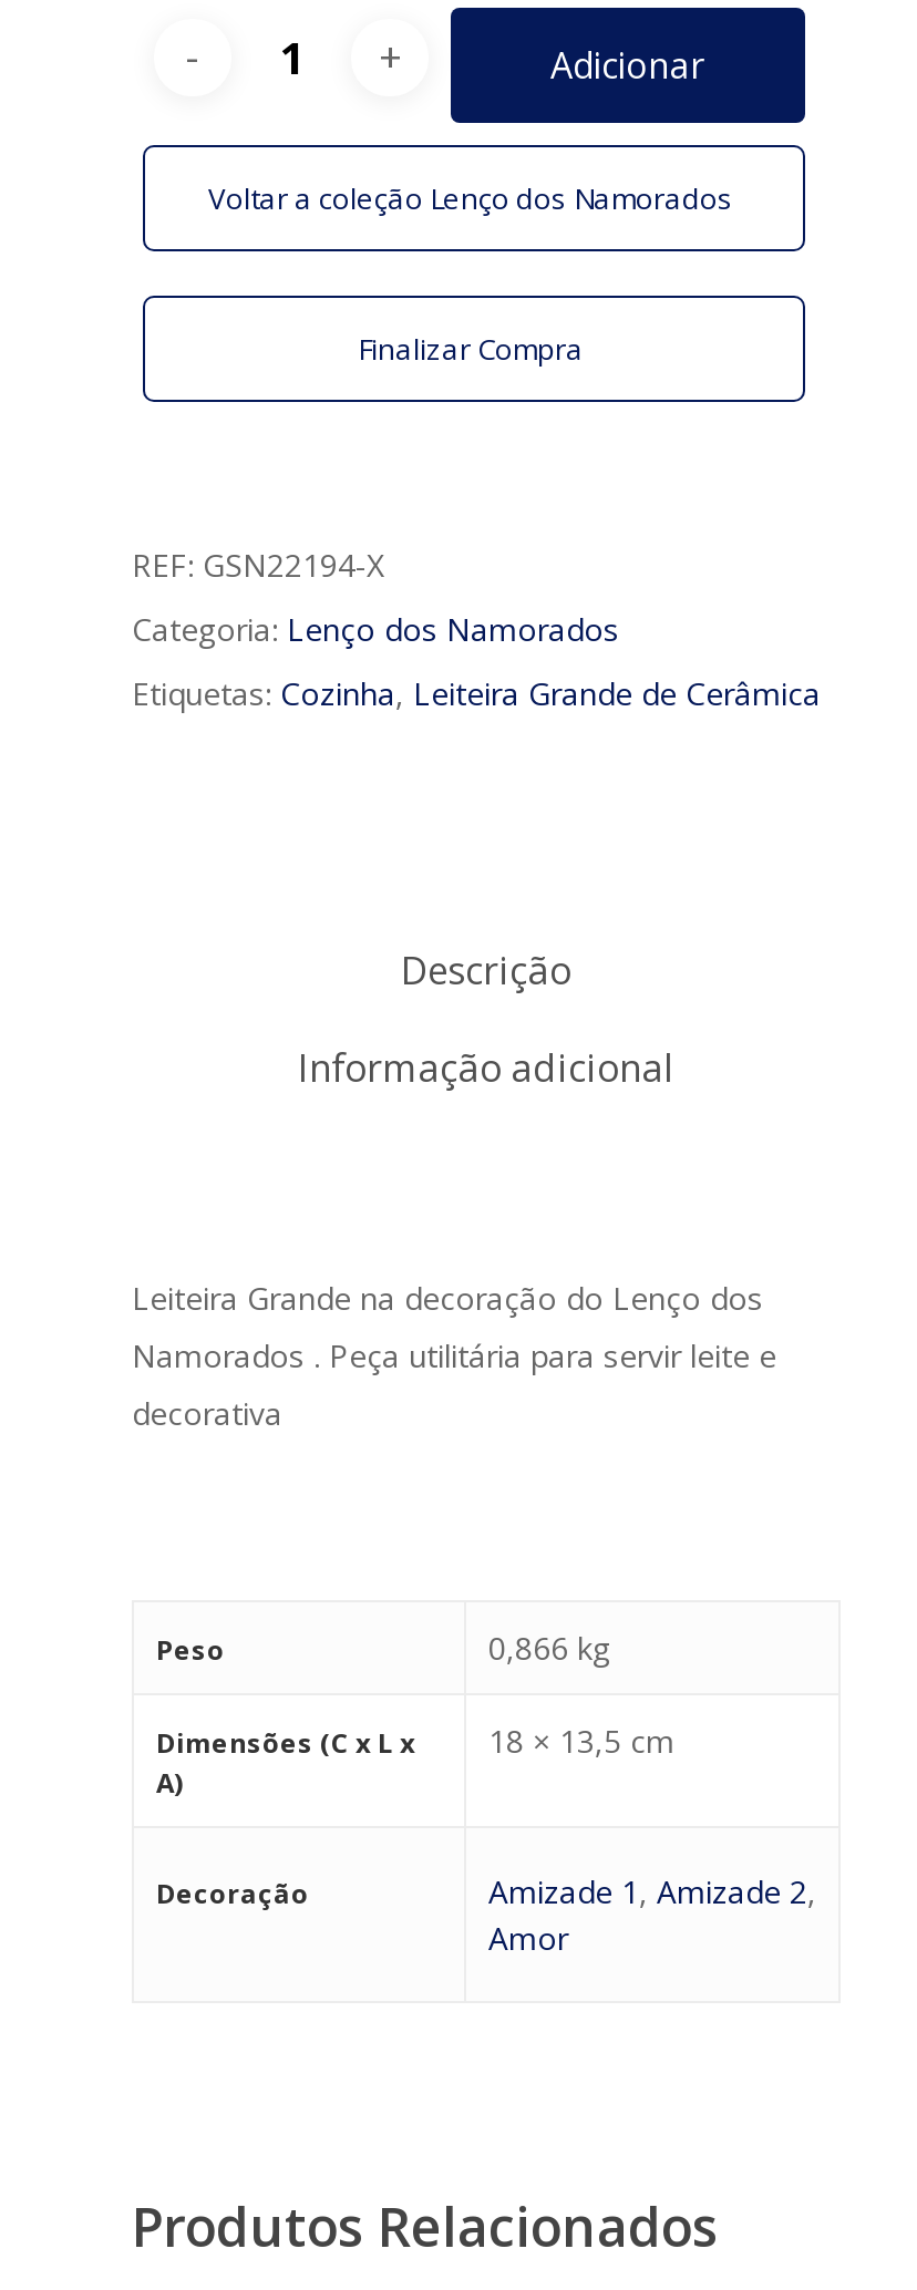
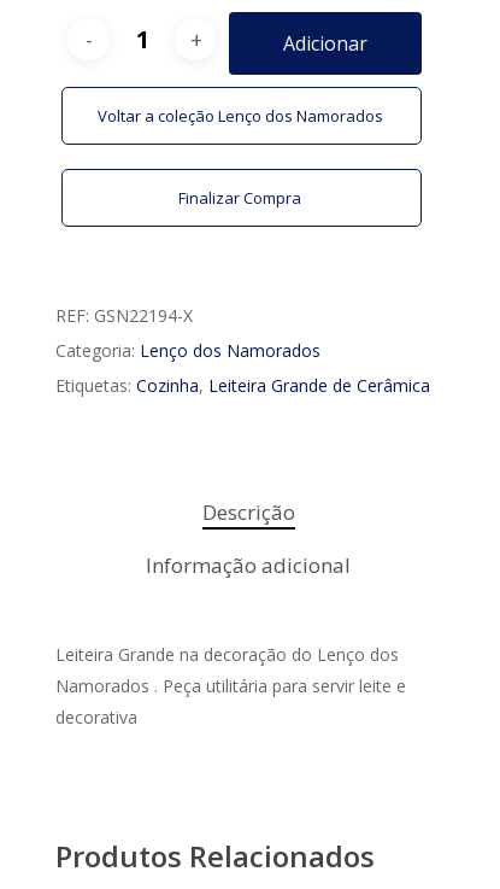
[156,1626,610,1801] Peso | 0,866 kg | Dimensões (C x L x | A) -> none
[488,1719,674,1761] 18 × 13,5 cm -> none
[156,1870,816,1958] Decoração | Amizade 1, Amizade 2, | Amor -> none

